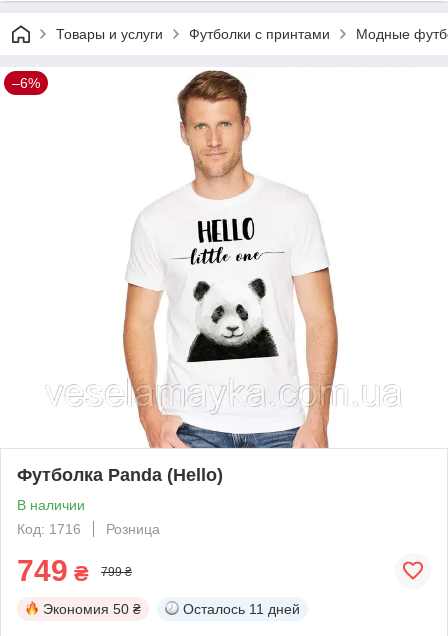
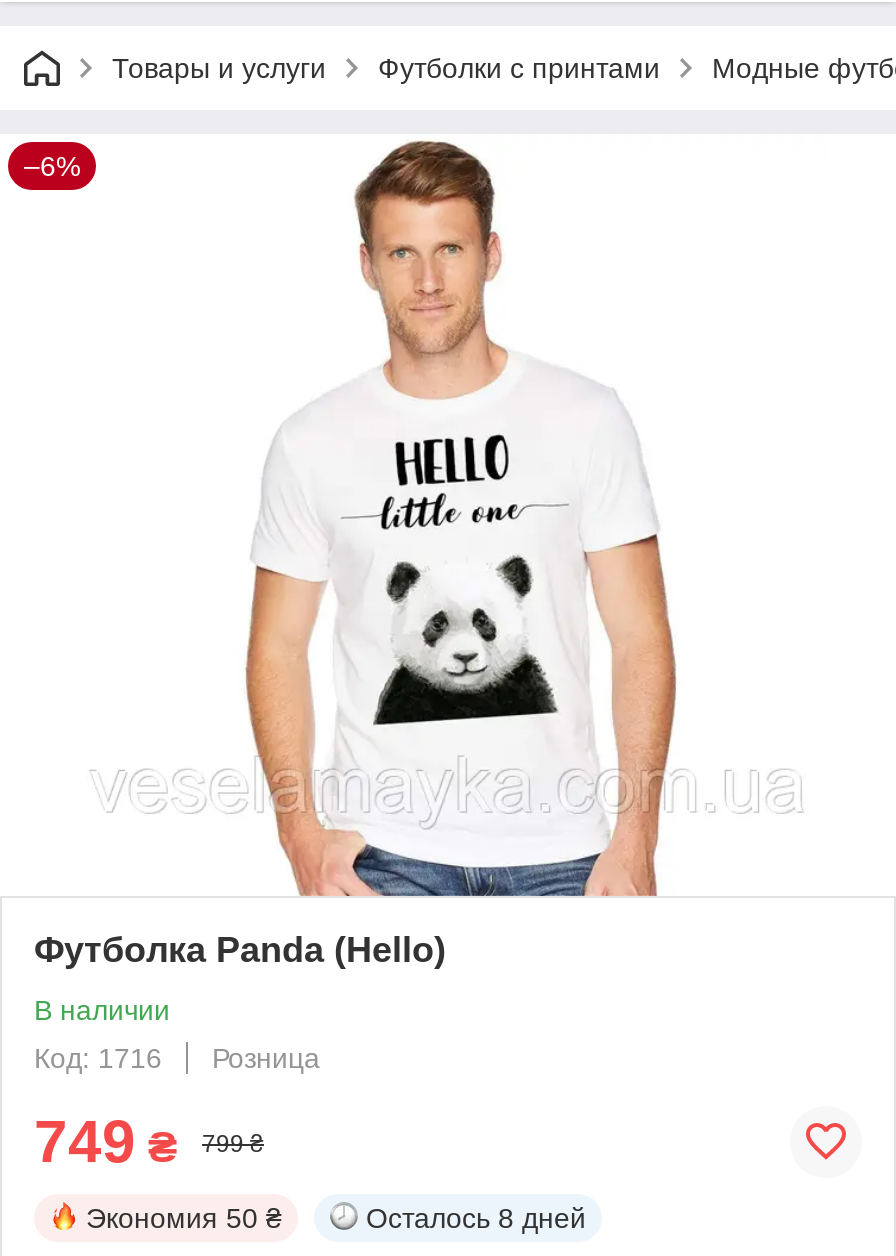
[183,601,300,617] Осталось 11 дней -> [366,1202,586,1234] Осталось 8 дней

